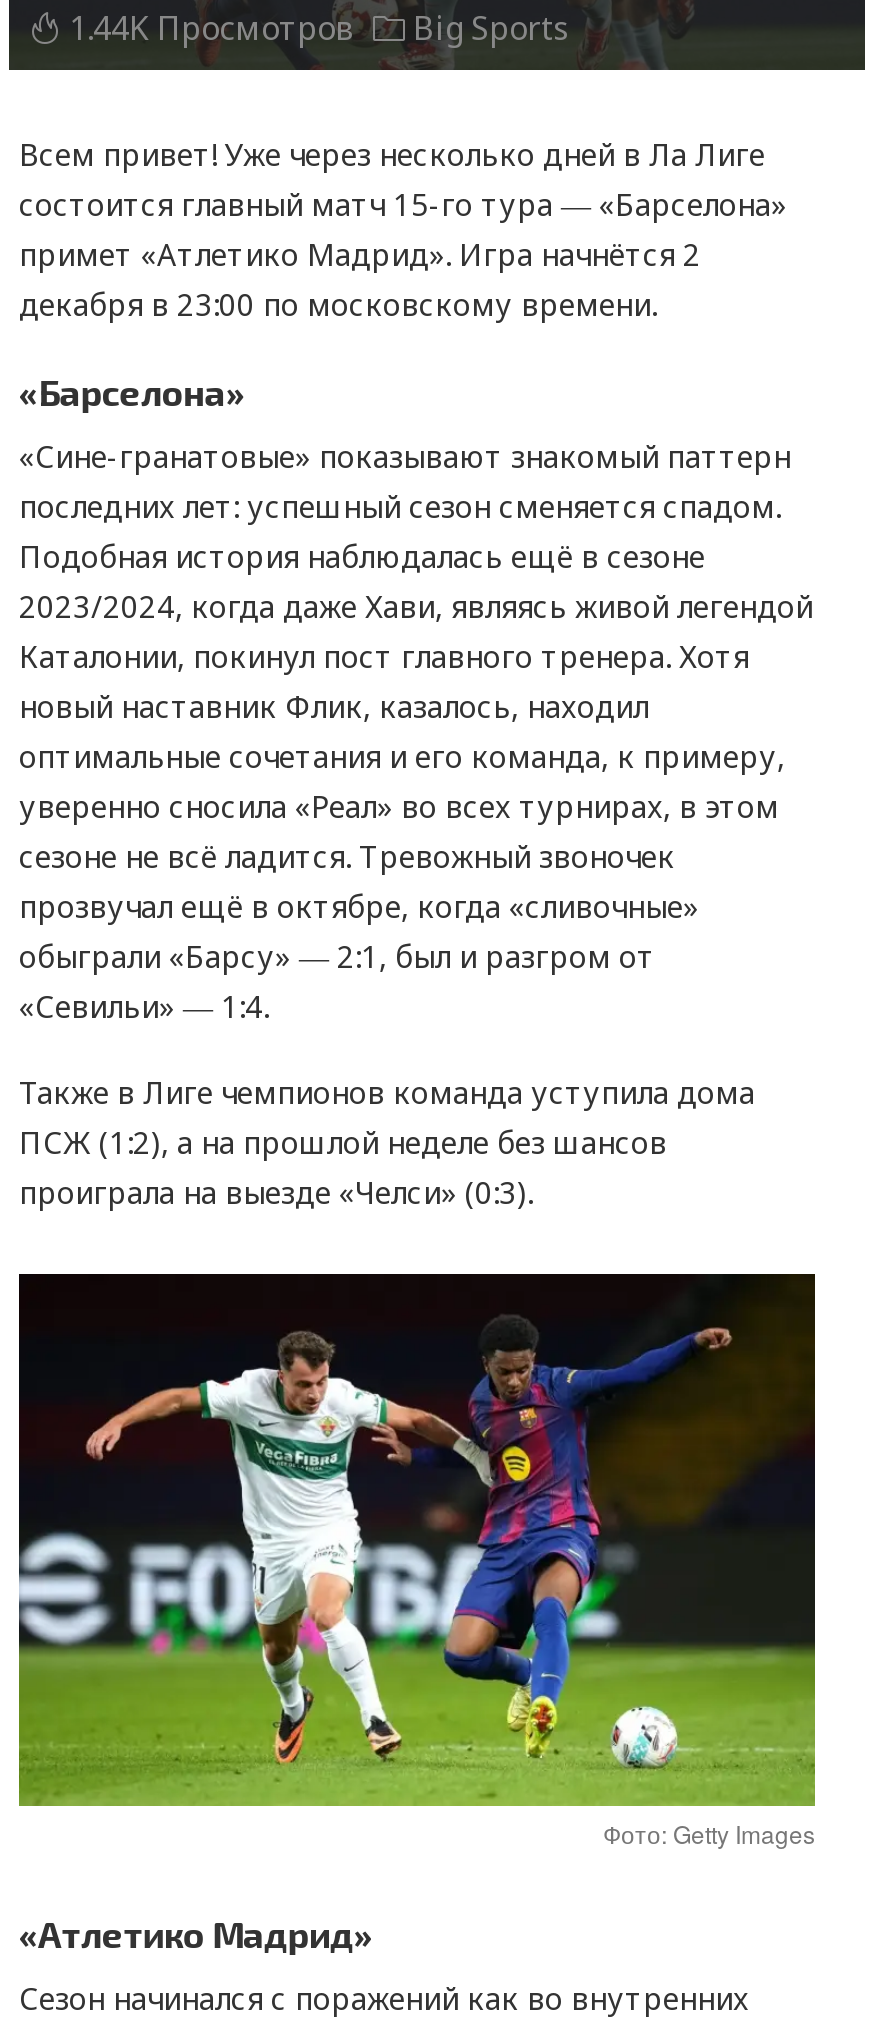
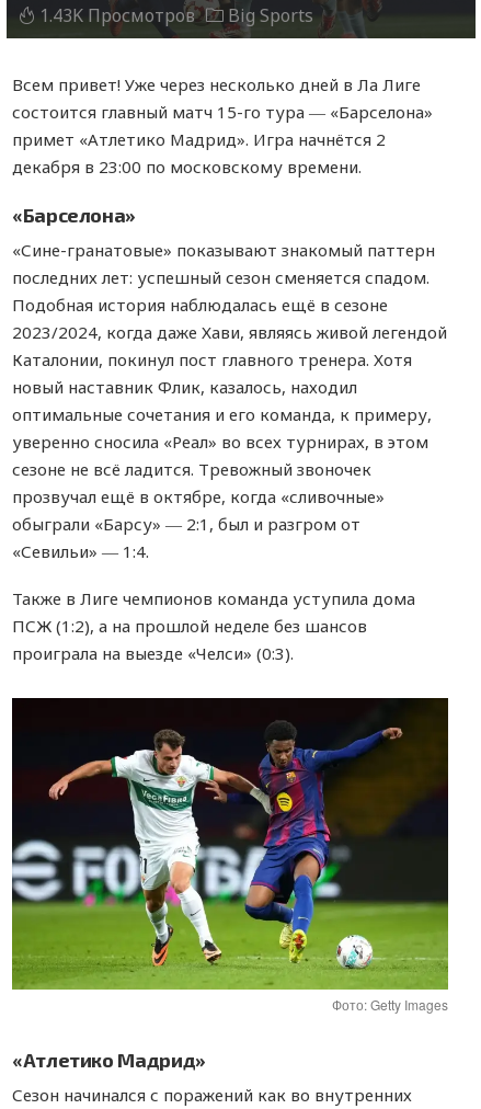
[69,6,569,50] 1.44K Просмотров Big Sports -> [39,3,313,27] 1.43K Просмотров Big Sports

